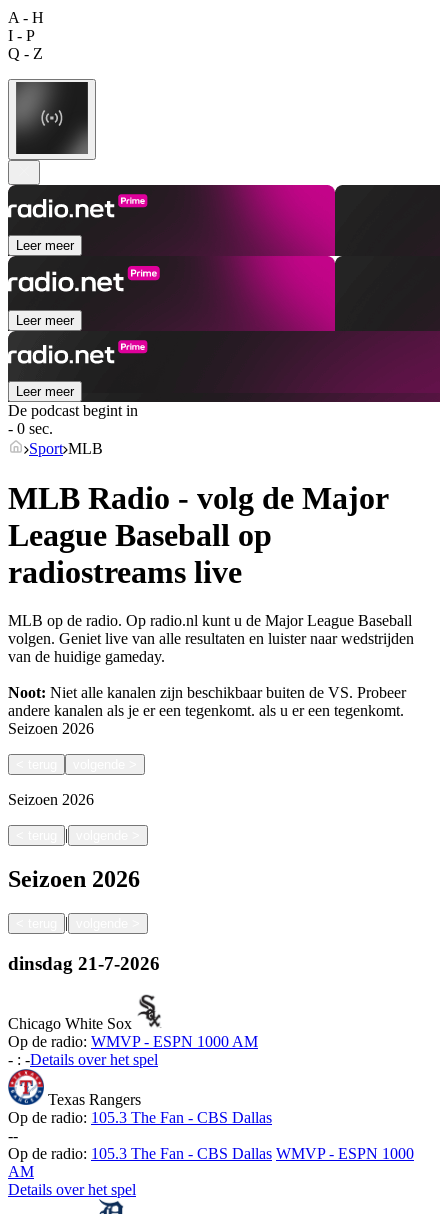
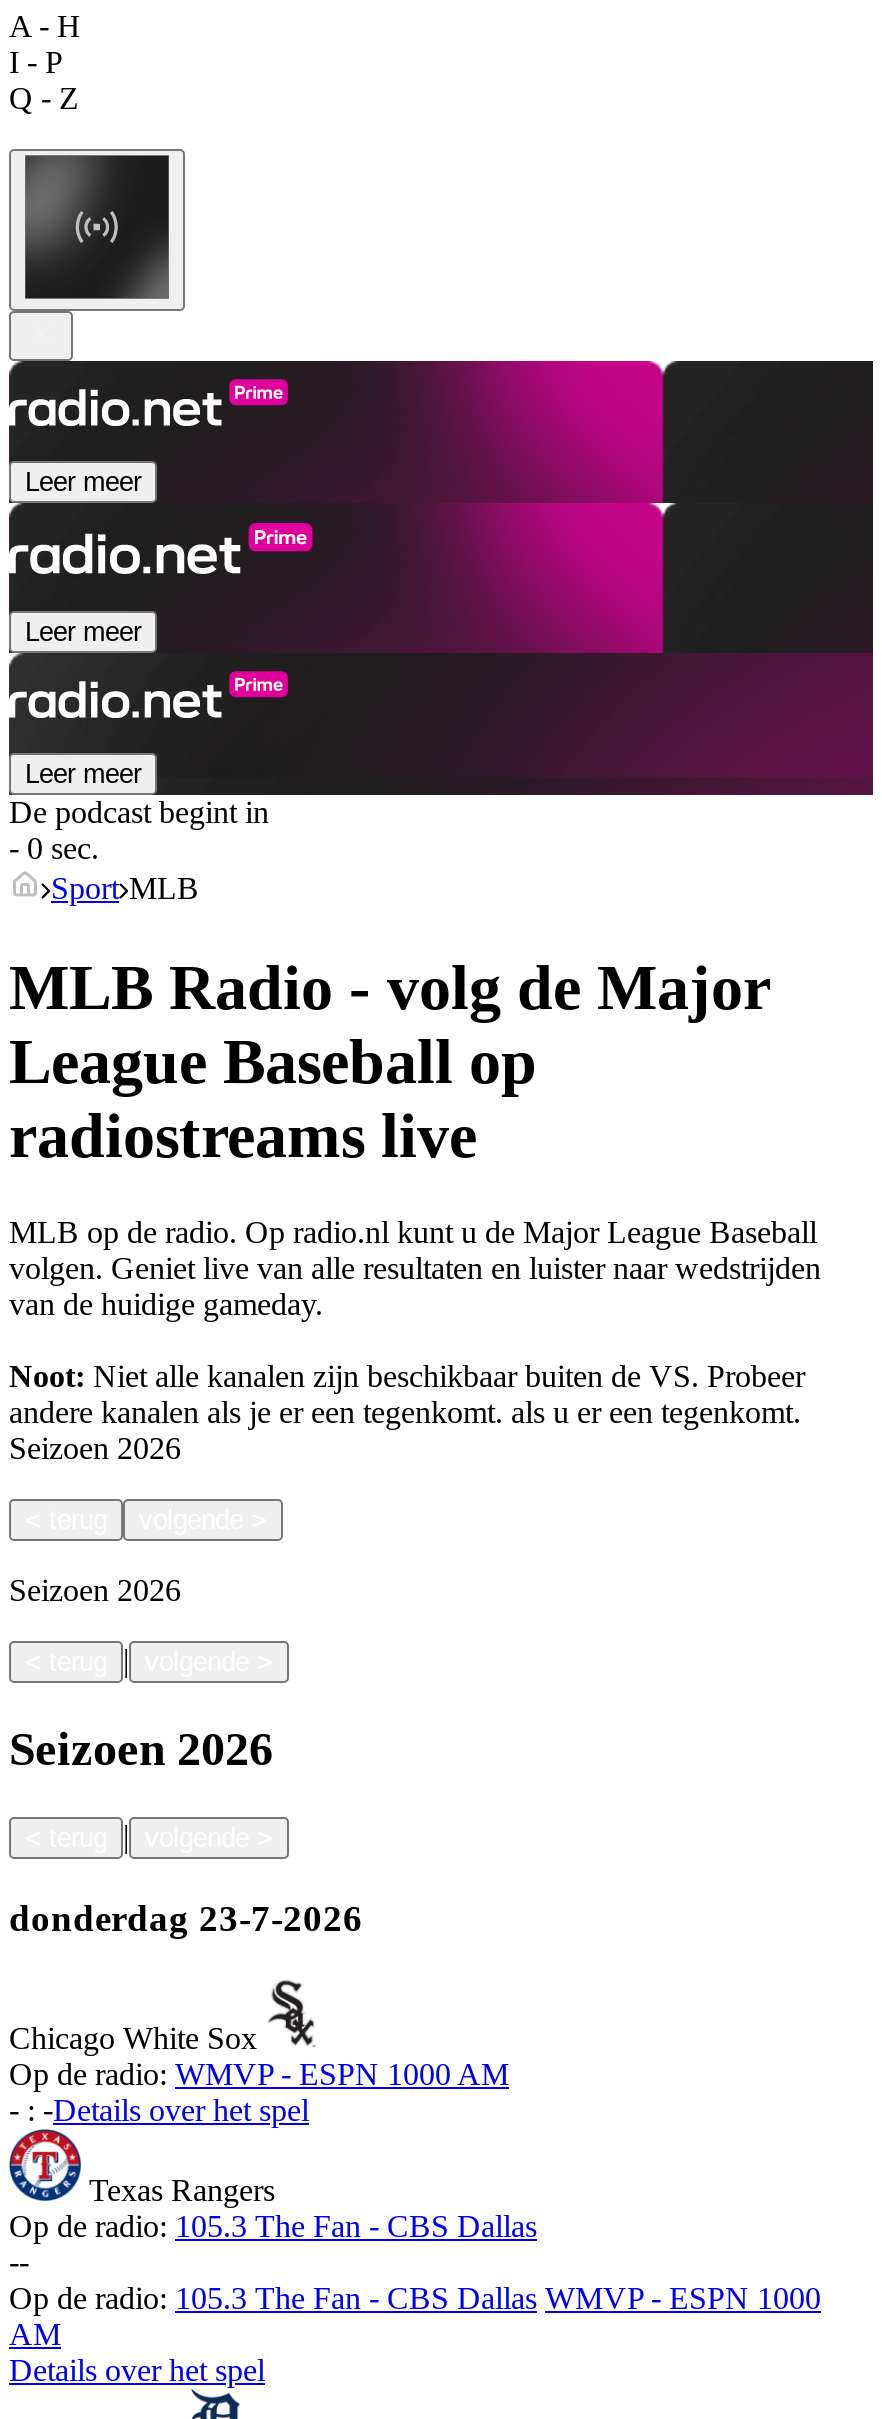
[8,953,160,974] dinsdag 21-7-2026 -> [9,1896,363,1938] donderdag 23-7-2026

